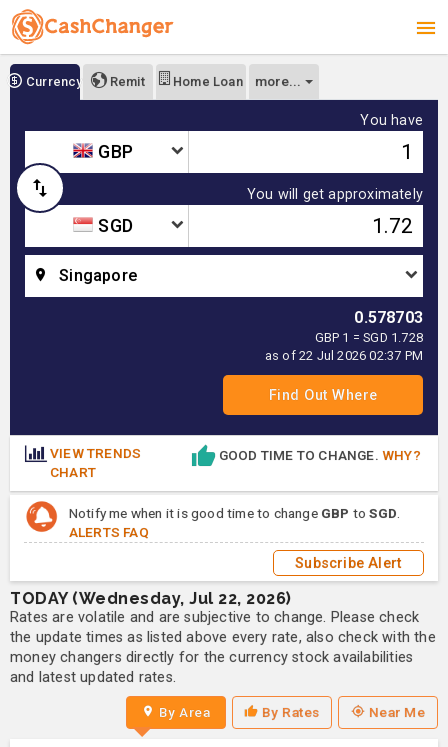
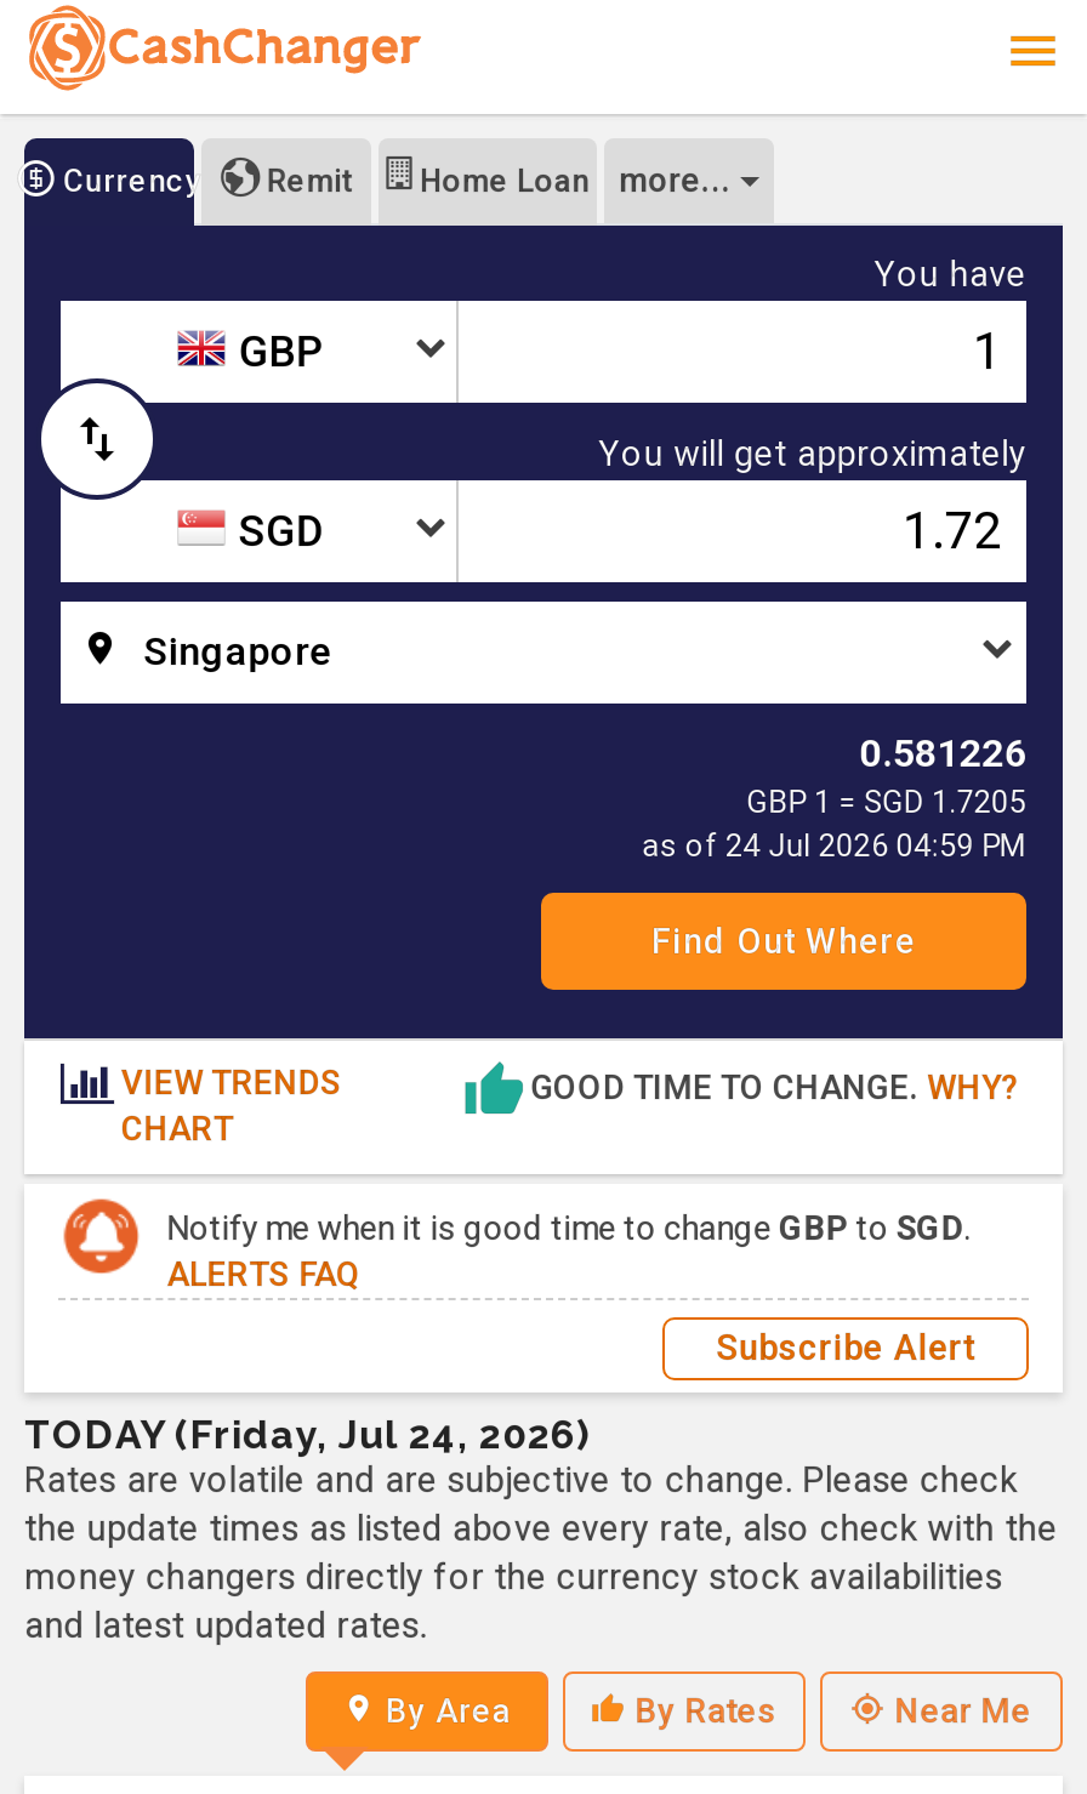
[354,308,423,327] 0.578703 -> [860,730,1026,776] 0.581226
[315,330,423,345] GBP 1 = SGD 1.728 -> [746,784,1026,820] GBP 1 = SGD 1.7205
[265,348,423,363] as of 22 Jul 2026 02:37 PM -> [642,827,1026,864] as of 24 Jul 2026 04:59 PM
[10,589,291,608] TODAY (Wednesday, Jul 22, 2026) -> [24,1411,590,1457] TODAY (Friday, Jul 24, 2026)

